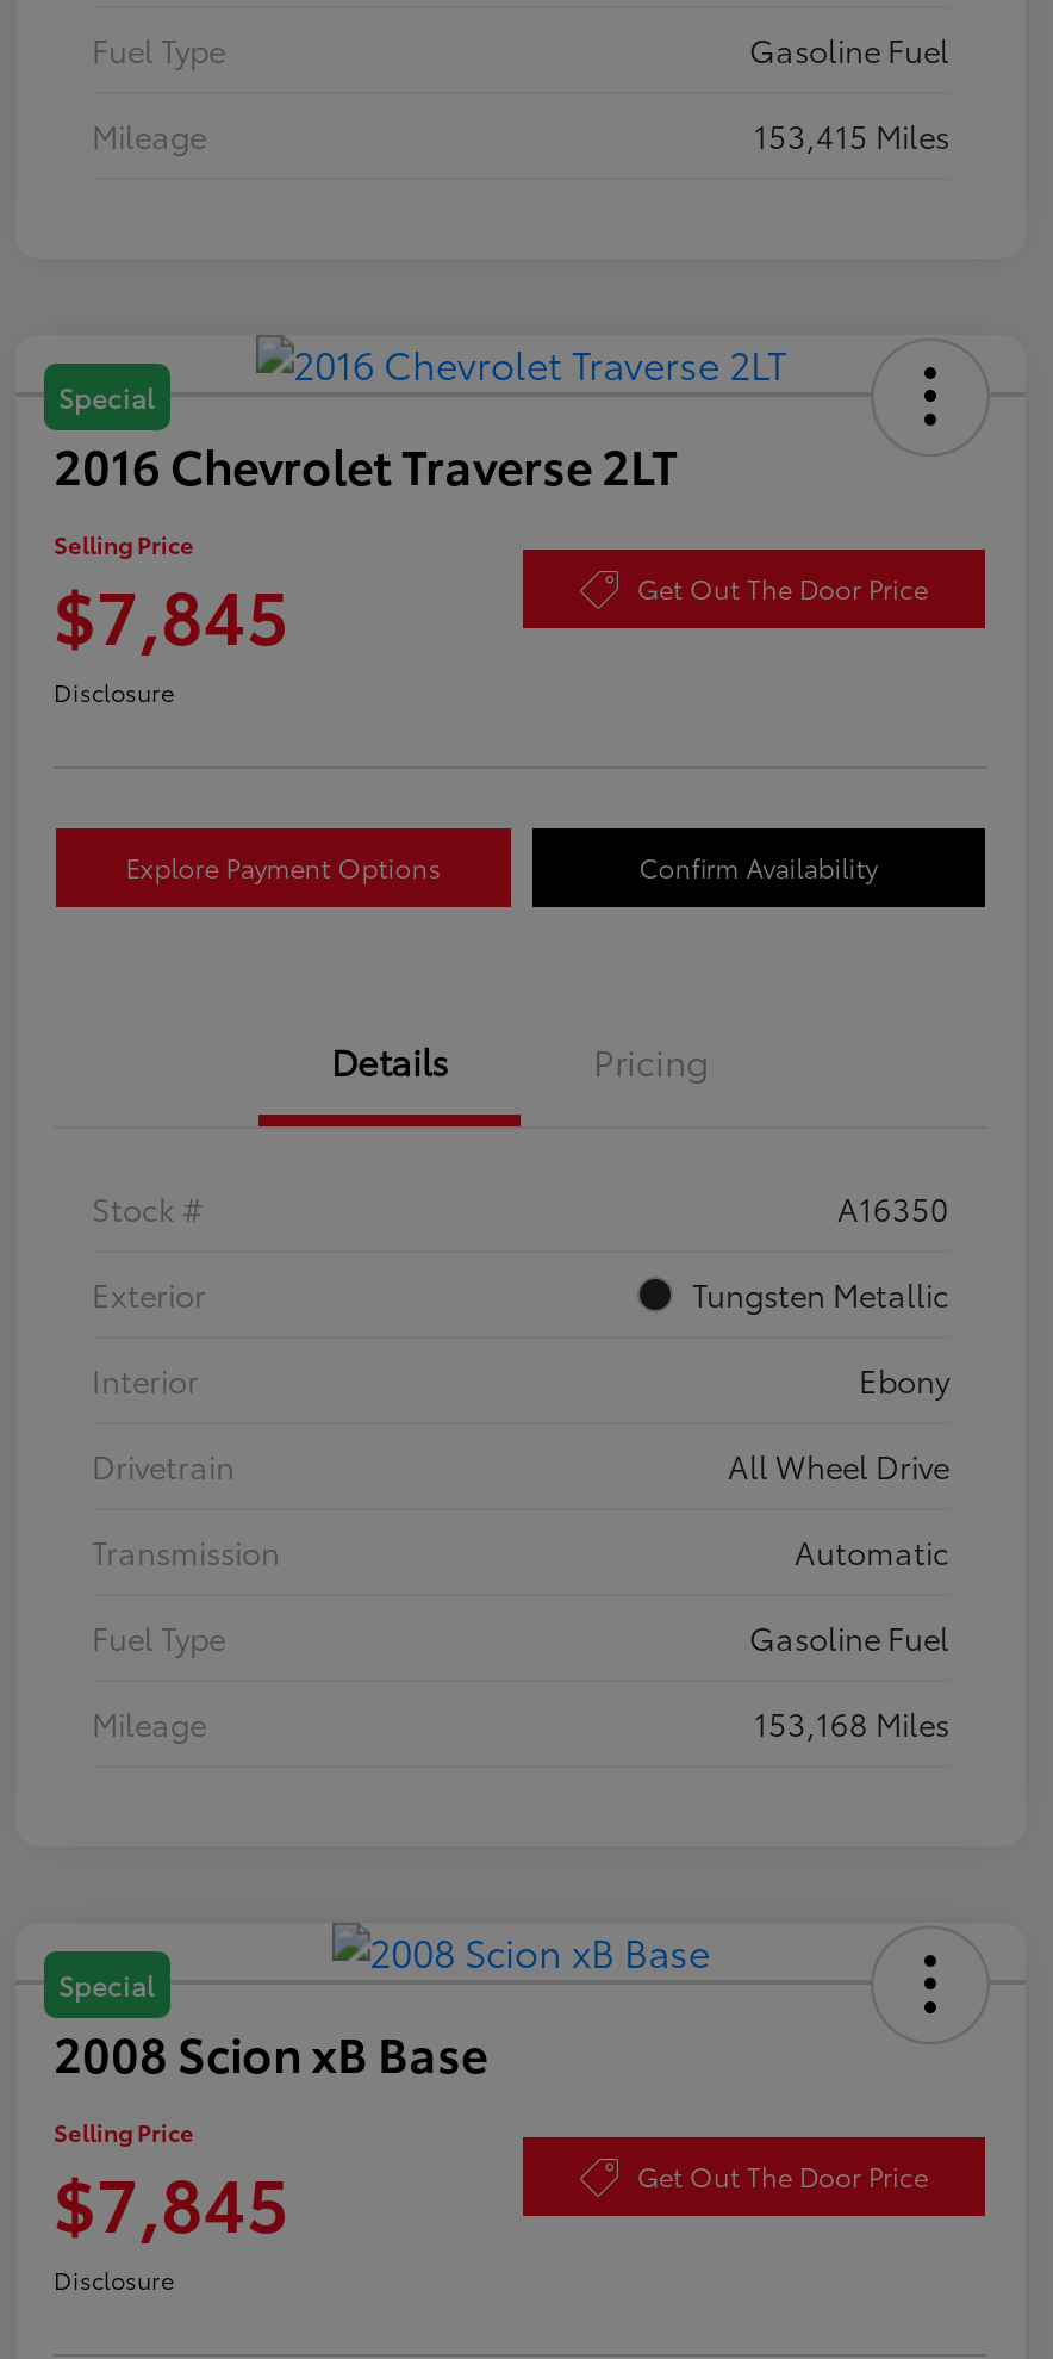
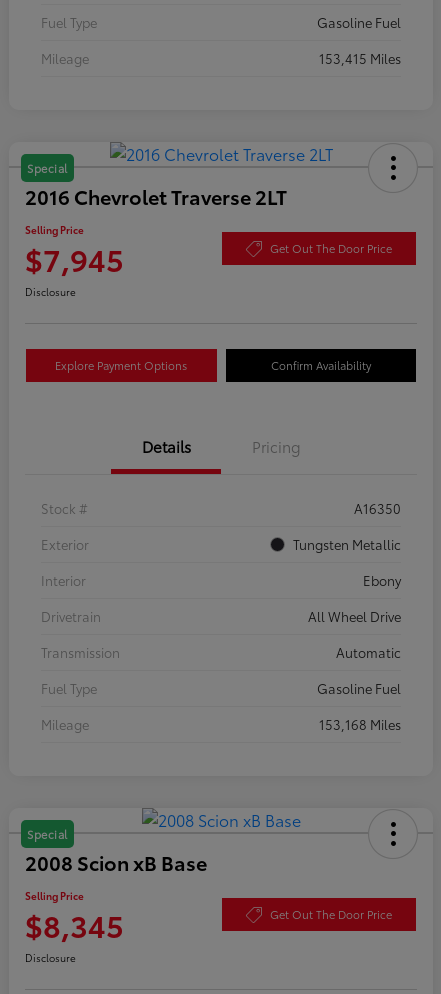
[54,561,289,663] $7,845 -> [25,237,124,280] $7,945
[54,2149,289,2251] $7,845 -> [25,903,124,946] $8,345

